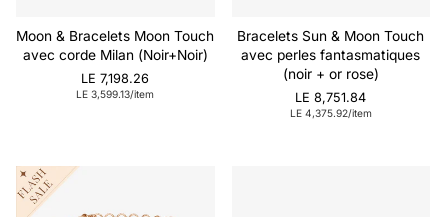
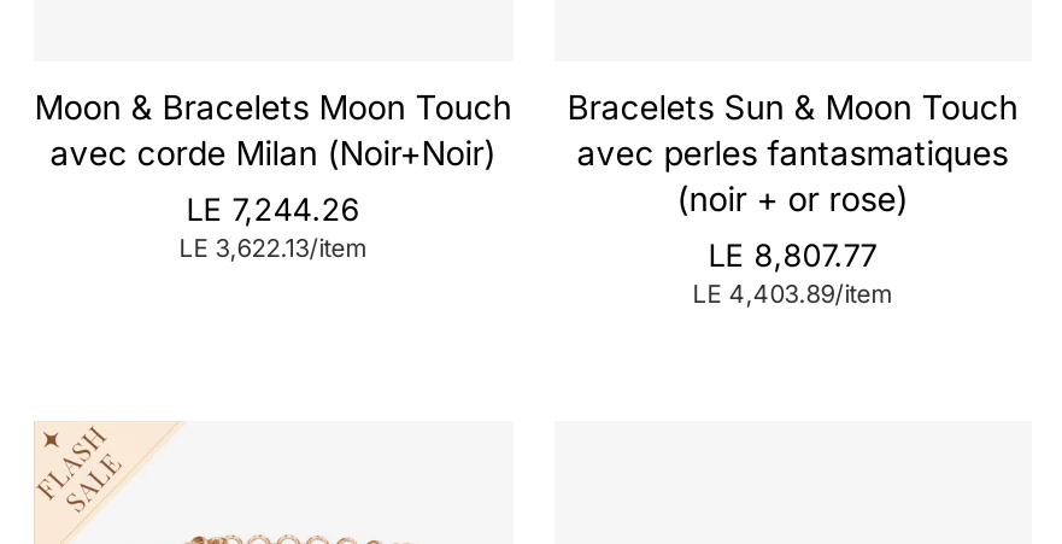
[81,71,149,86] LE 7,198.26 -> [186,192,360,228] LE 7,244.26
[76,88,154,100] LE 3,599.13/item -> [179,233,367,262] LE 3,622.13/item
[295,90,366,105] LE 8,751.84 -> [708,238,877,274] LE 8,807.77
[290,107,372,119] LE 4,375.92/item -> [692,279,893,308] LE 4,403.89/item

